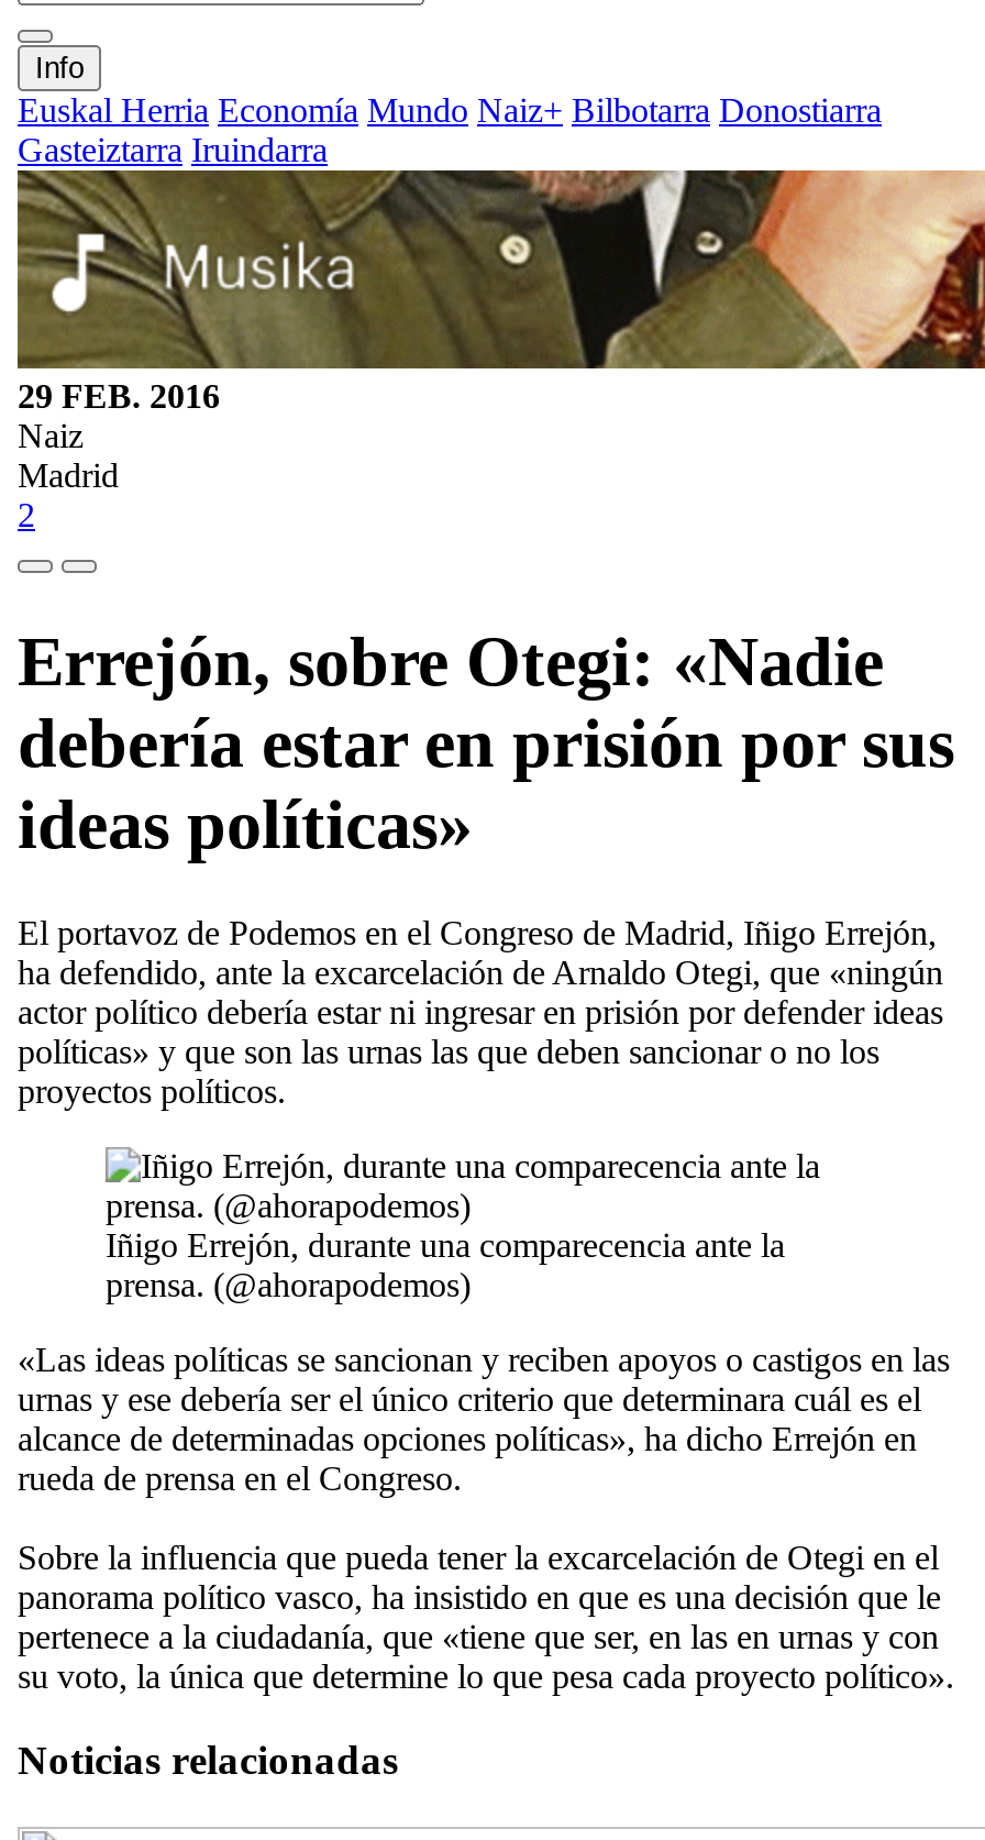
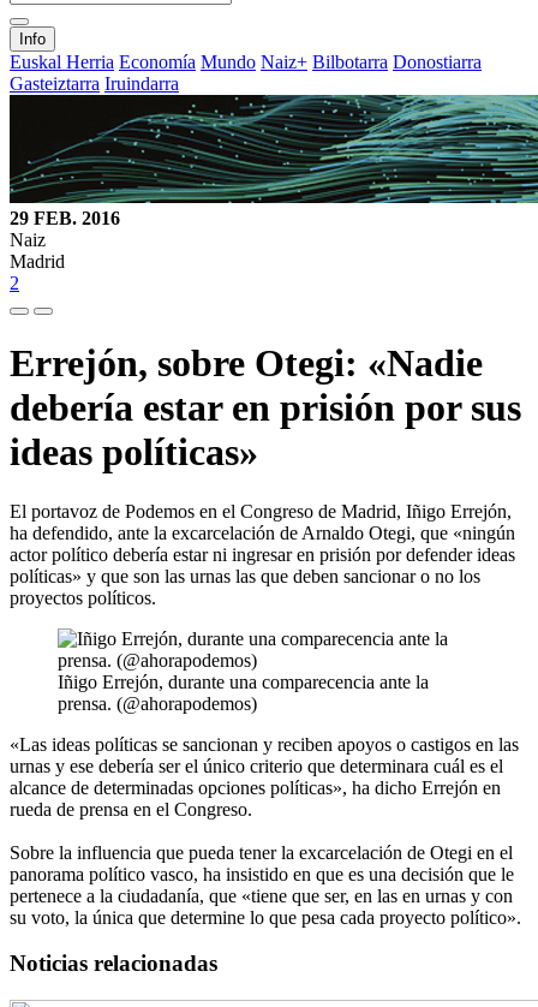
[15,168,978,371] [image] -> [8,94,534,204] [image]

